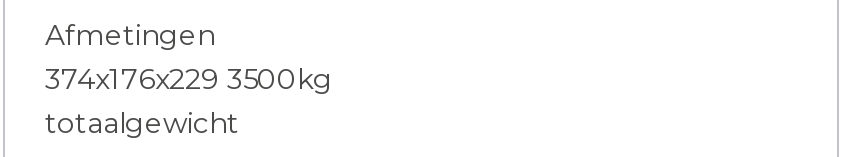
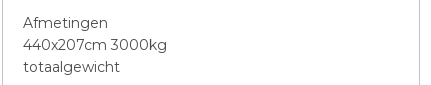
[45,61,333,97] 374x176x229 3500kg -> [23,36,167,54] 440x207cm 3000kg

